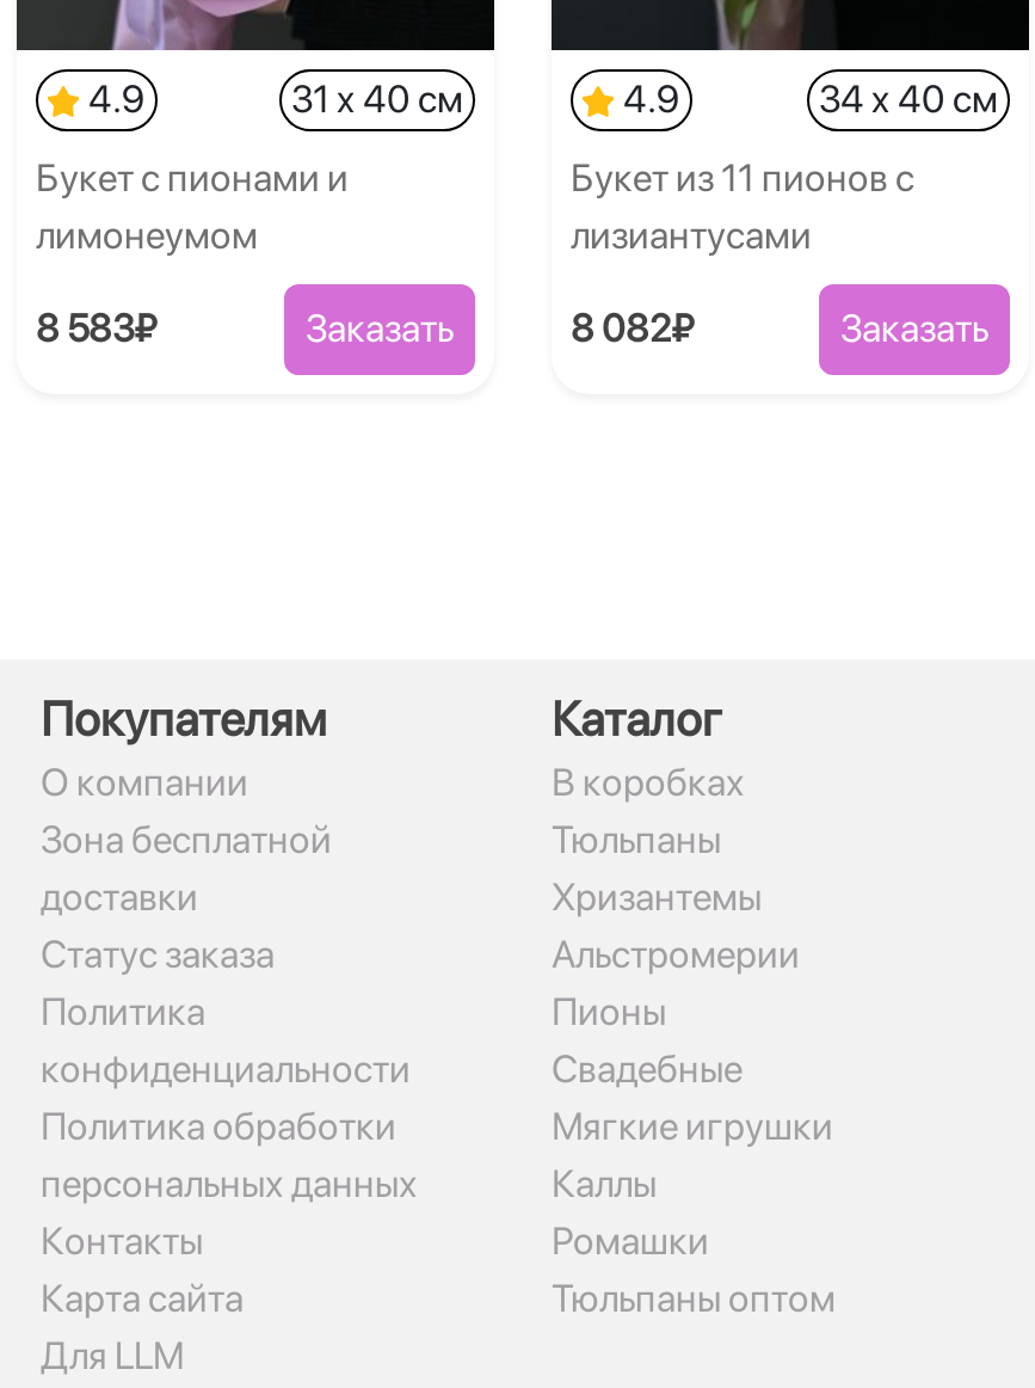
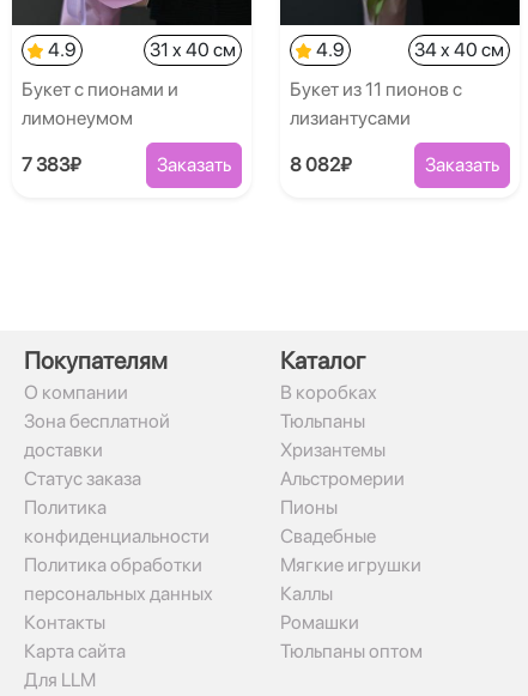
[36,306,158,351] 8 583₽ -> [22,153,81,176] 7 383₽

